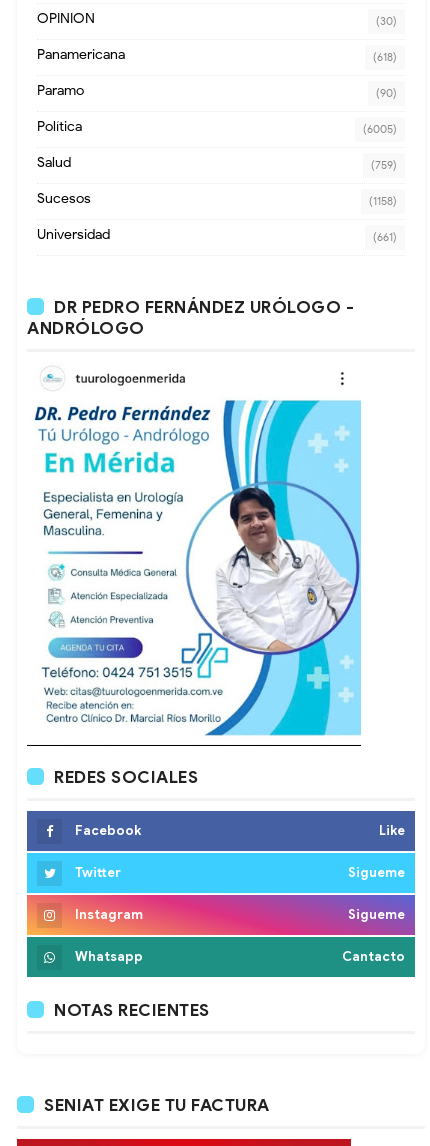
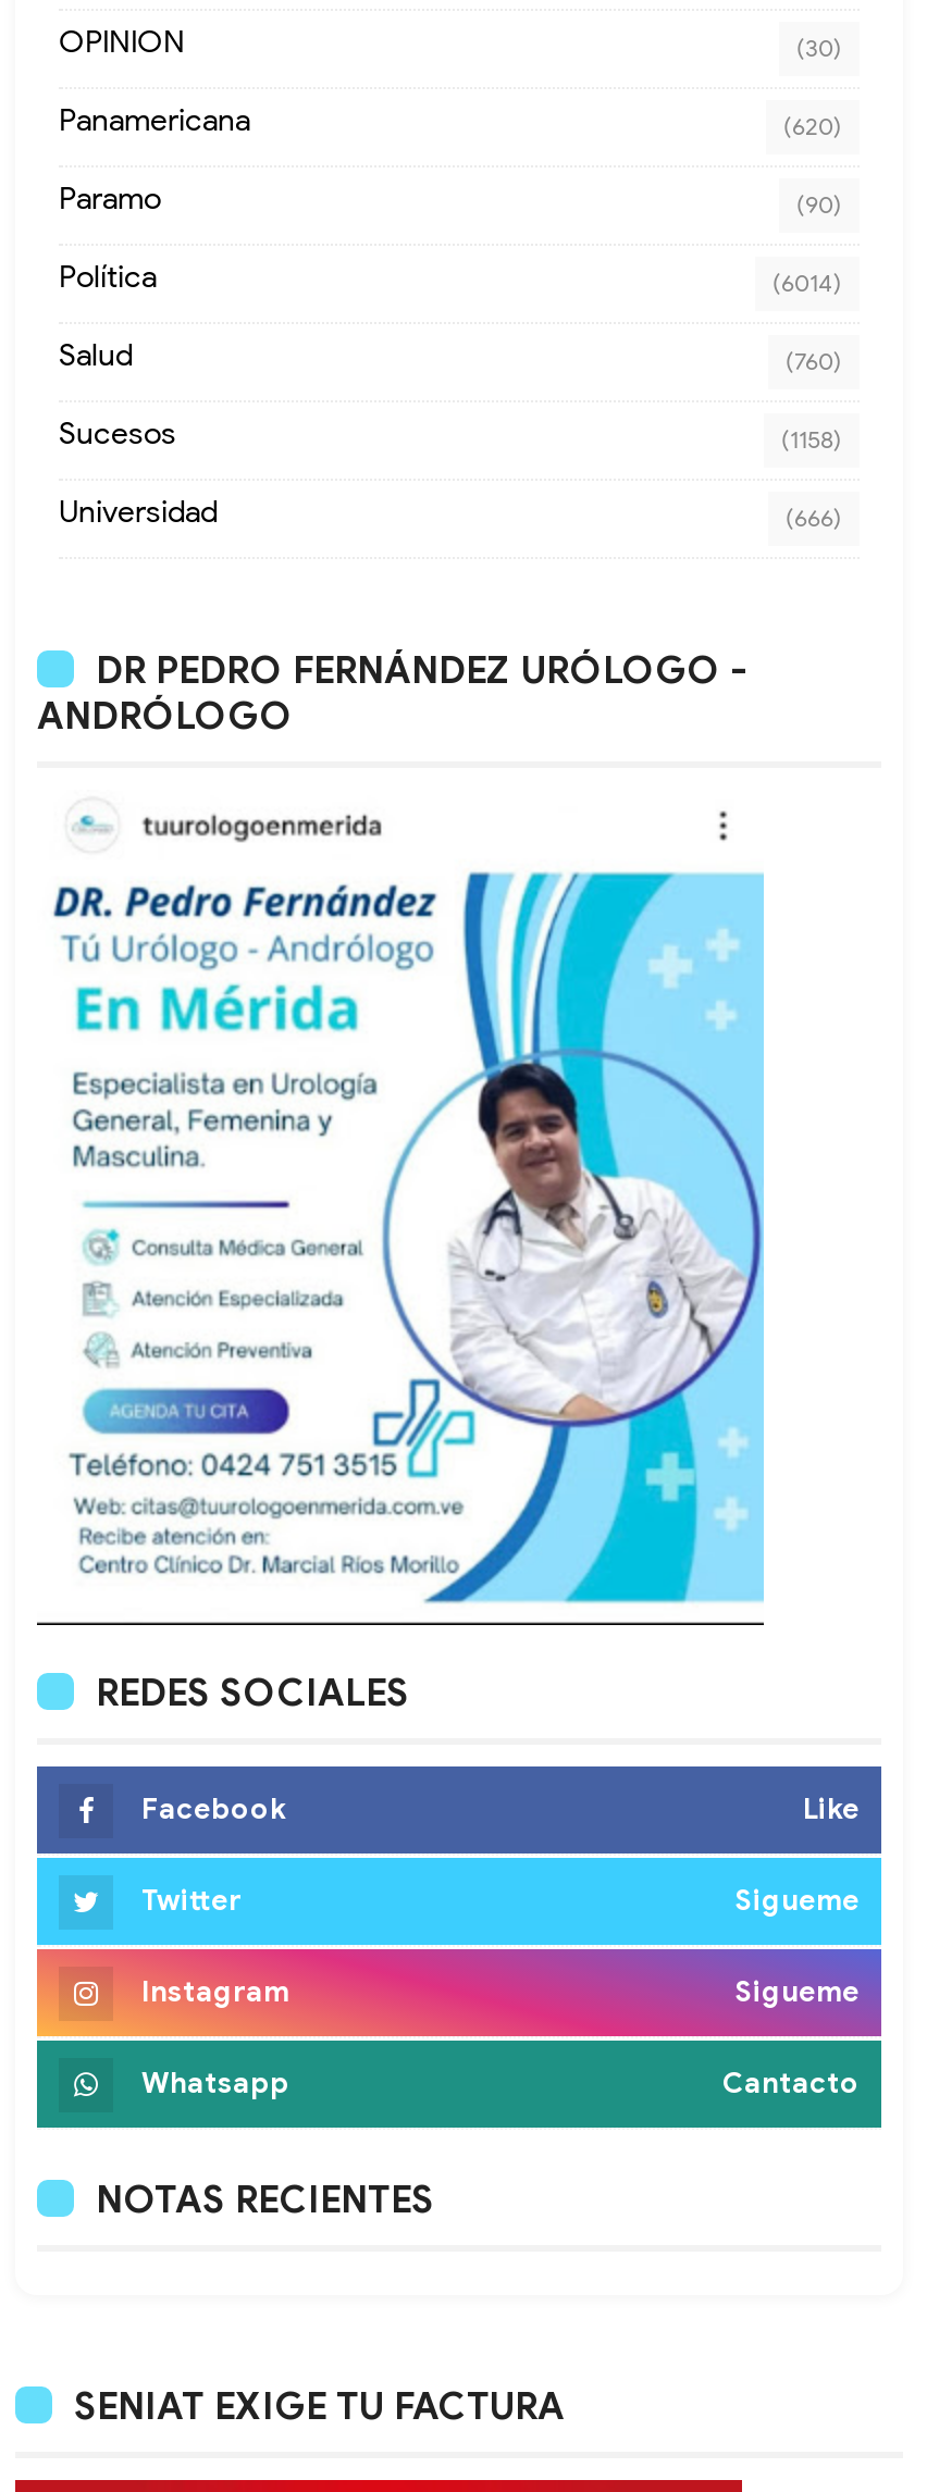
[373,50,397,64] (618) -> [783,111,842,142] (620)
[363,122,397,136] (6005) -> [772,268,842,298] (6014)
[371,158,397,172] (759) -> [786,346,842,377] (760)
[373,230,397,244] (661) -> [786,503,842,533] (666)

